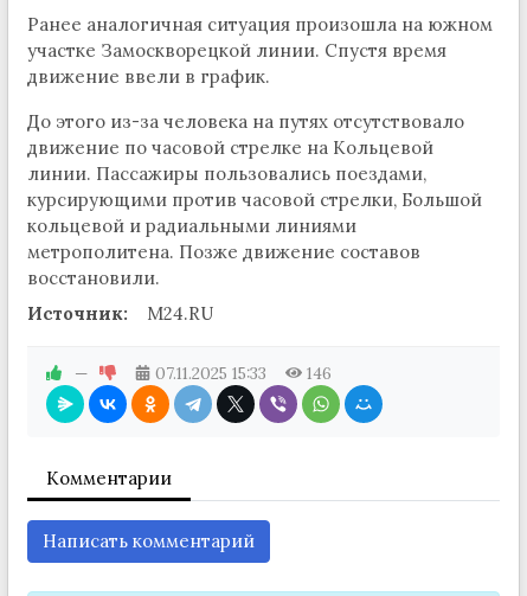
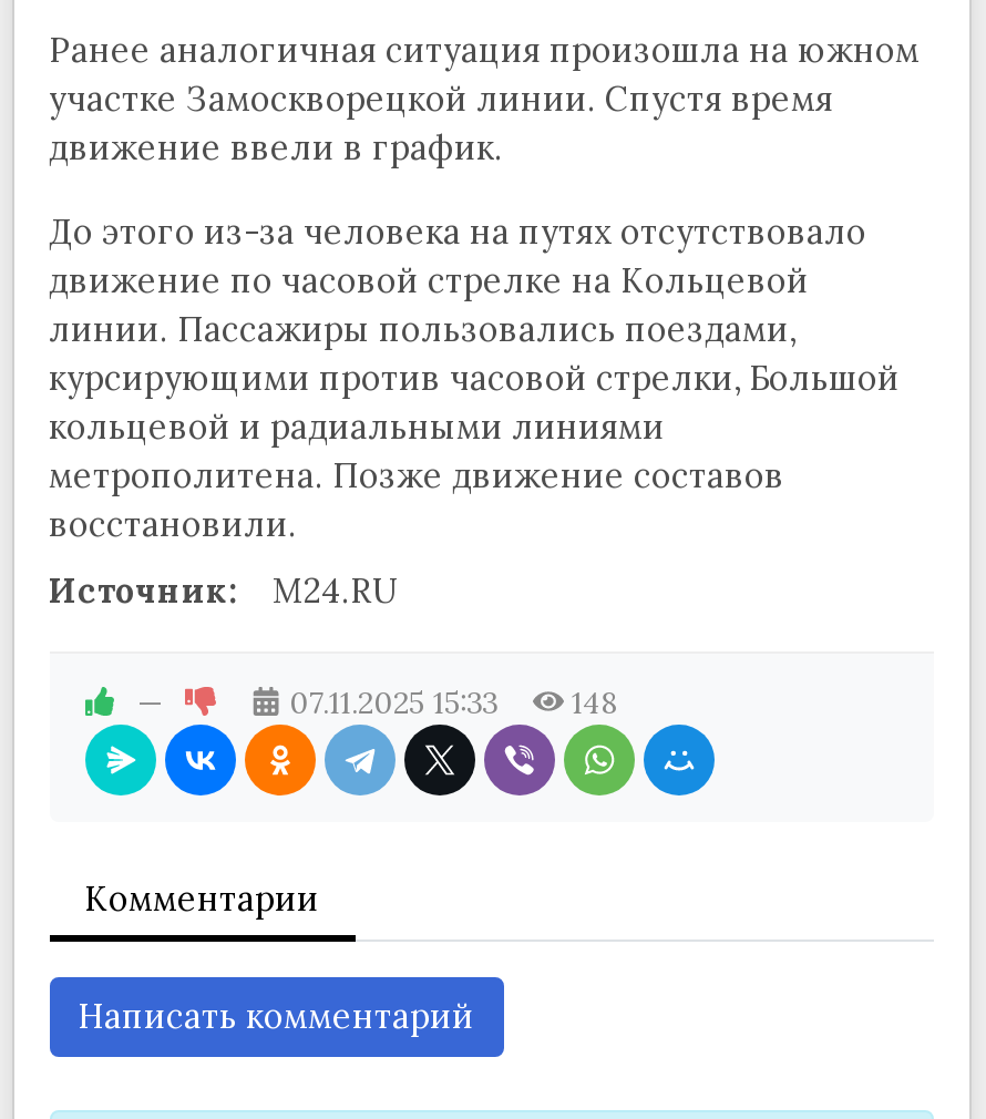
[155,362,331,384] 07.11.2025 15:33 146 -> [289,682,618,722] 07.11.2025 15:33 148

